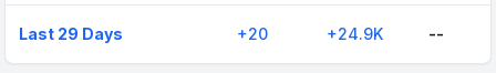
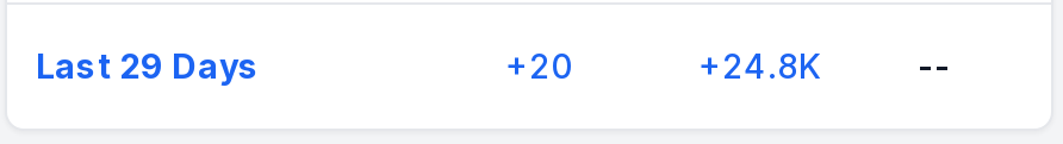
[327,24,383,43] + 24.9K -> [698,45,820,86] + 24.8K

